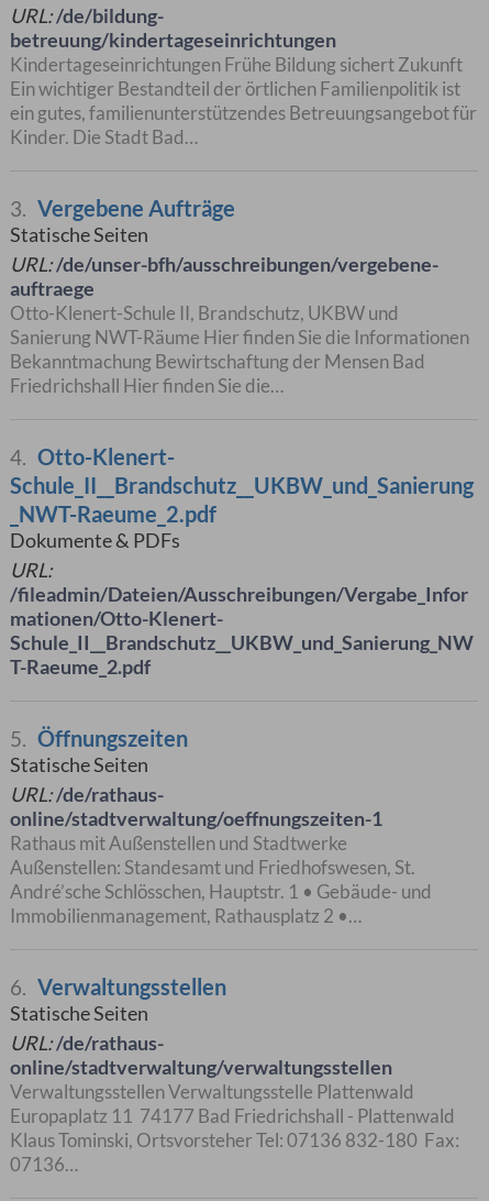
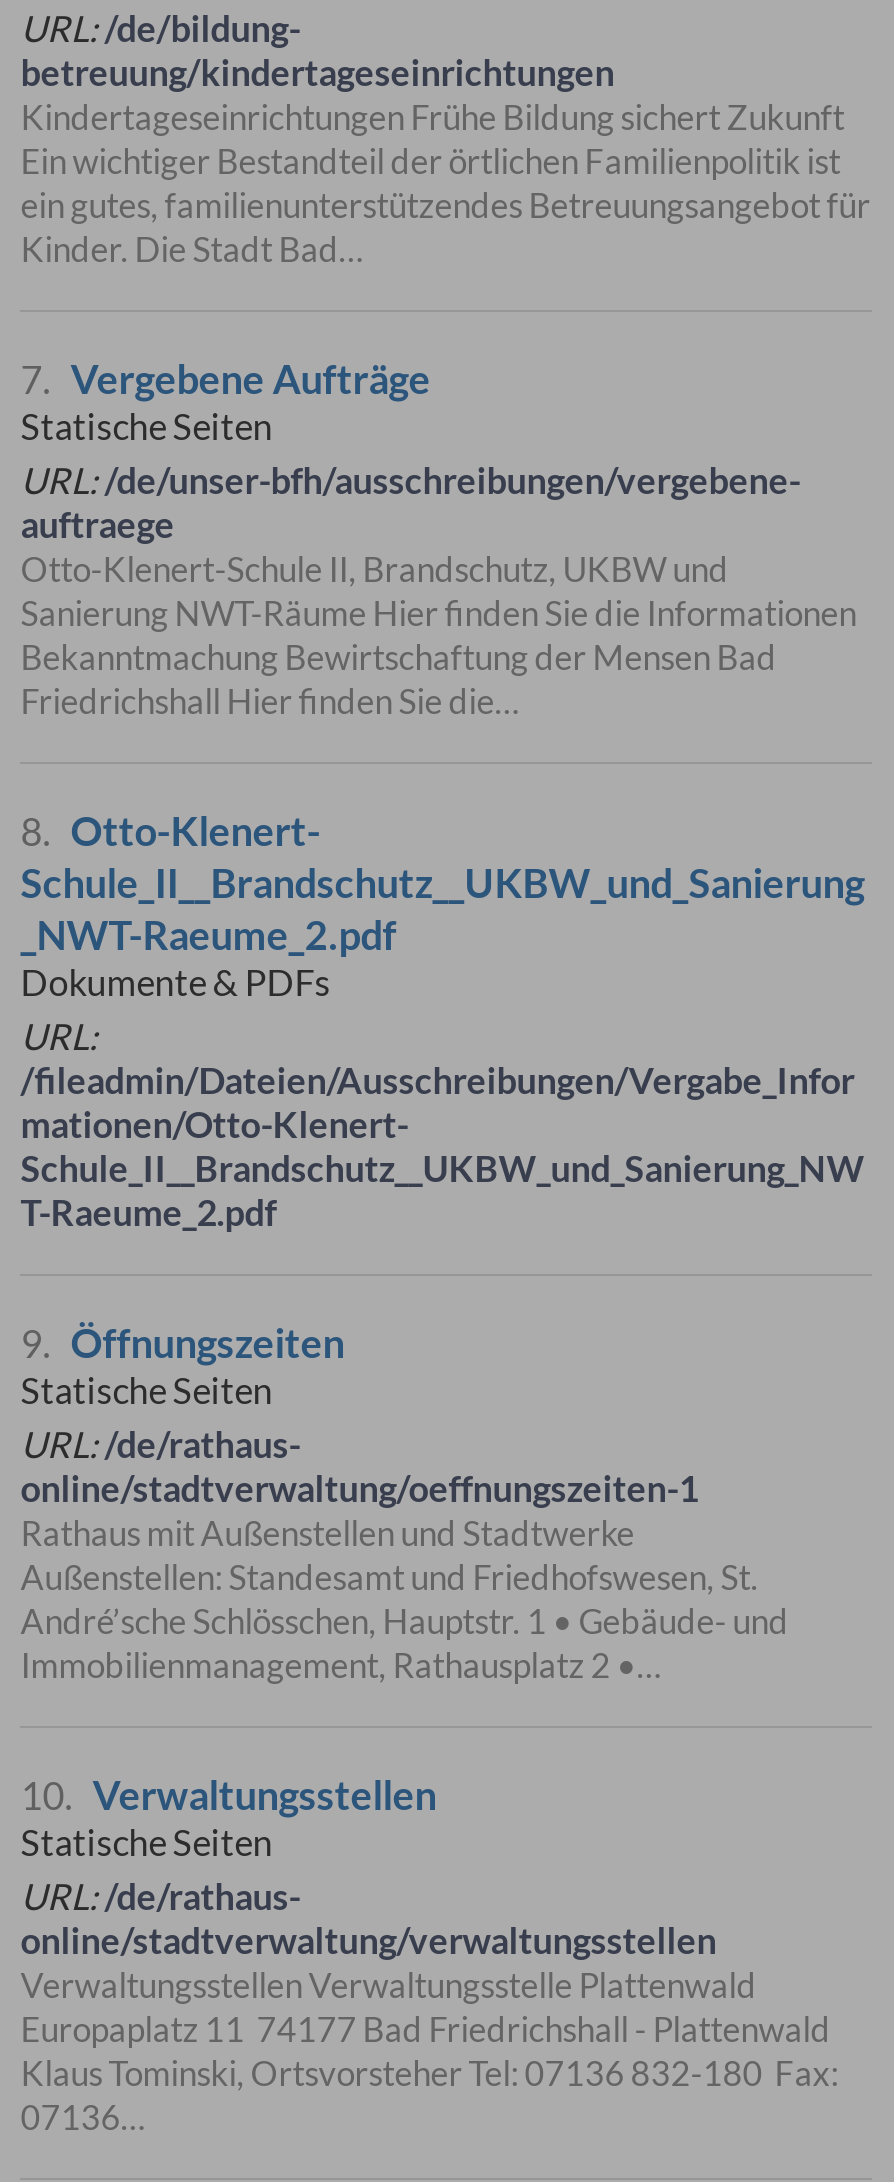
[10,195,235,221] 3. Vergebene Aufträge -> [20,354,430,402] 7. Vergebene Aufträge
[10,443,175,470] 4. Otto-Klenert- -> [20,806,320,854] 8. Otto-Klenert-
[10,725,188,751] 5. Öffnungszeiten -> [20,1318,344,1366] 9. Öffnungszeiten
[10,973,227,1000] 6. Verwaltungsstellen -> [20,1770,436,1818] 10. Verwaltungsstellen

